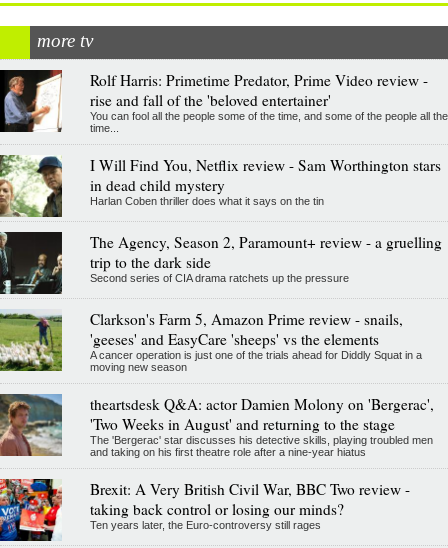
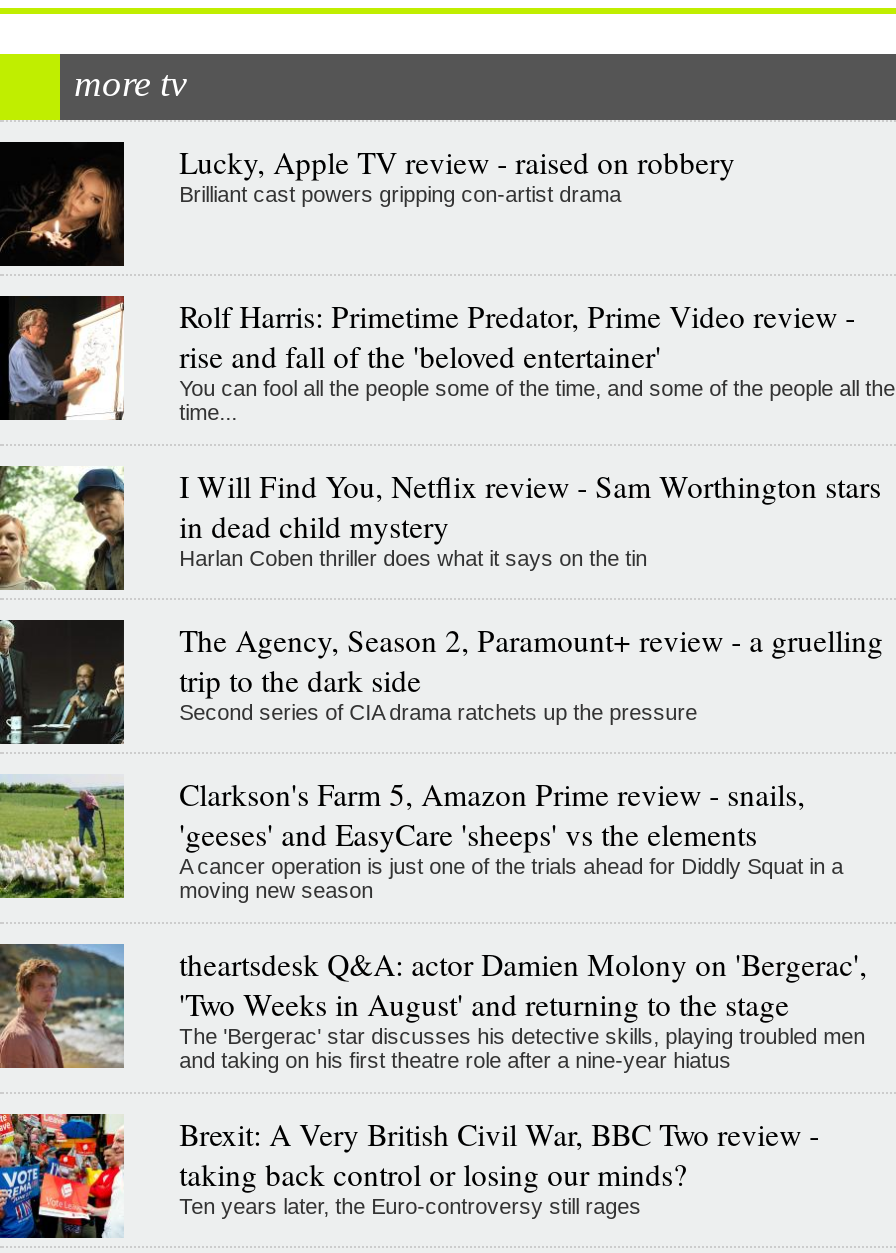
none -> [6,140,735,268] [image] | Lucky, Apple TV review - raised on robbery | Brilliant cast powers gripping con-artist drama

